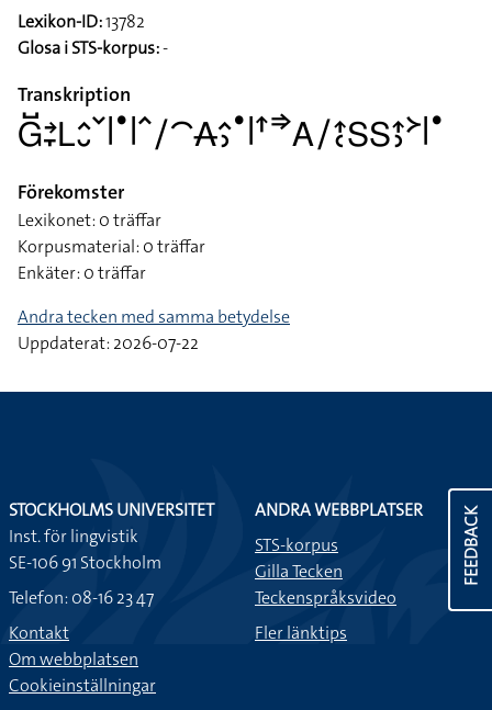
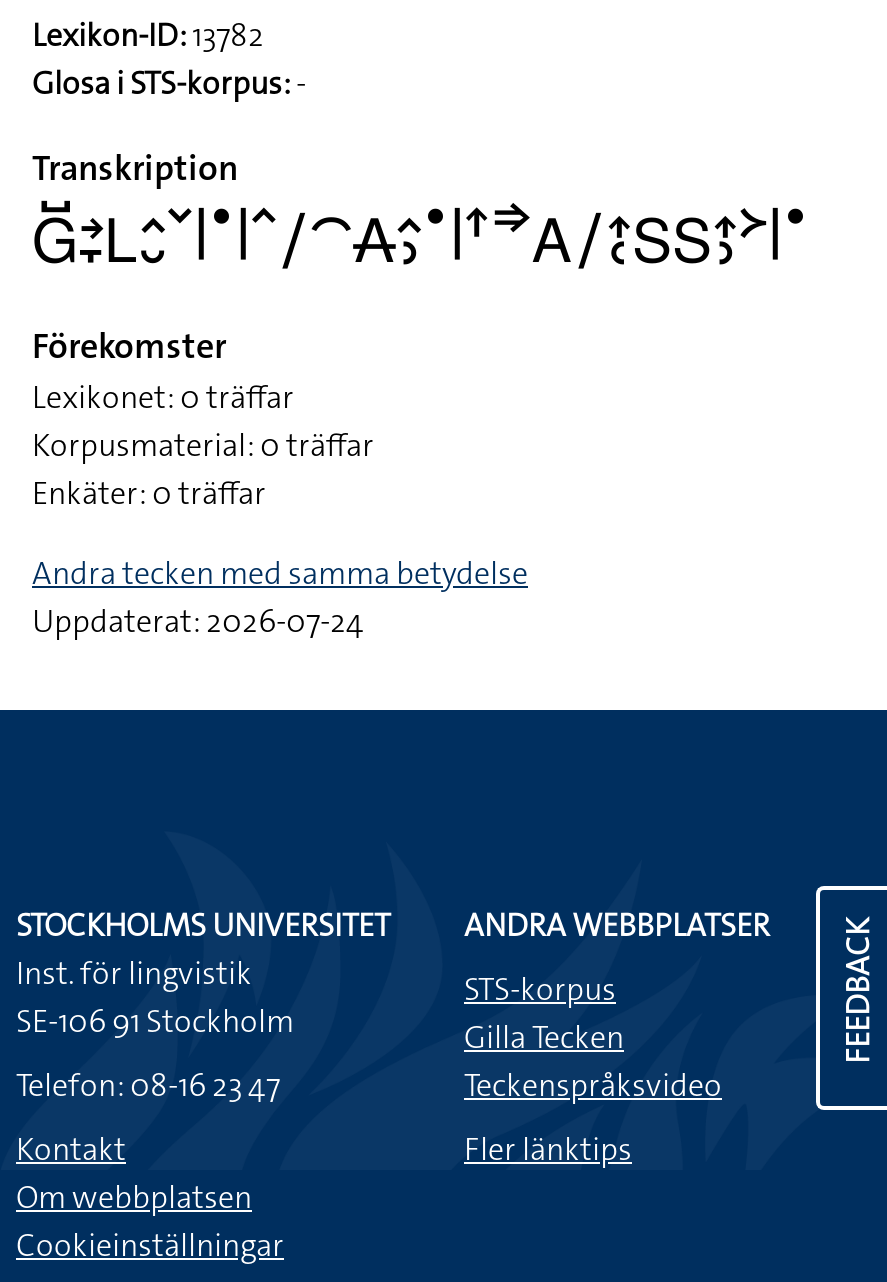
[18,331,199,354] Uppdaterat: 2026-07-22 -> [32,600,364,642] Uppdaterat: 2026-07-24

